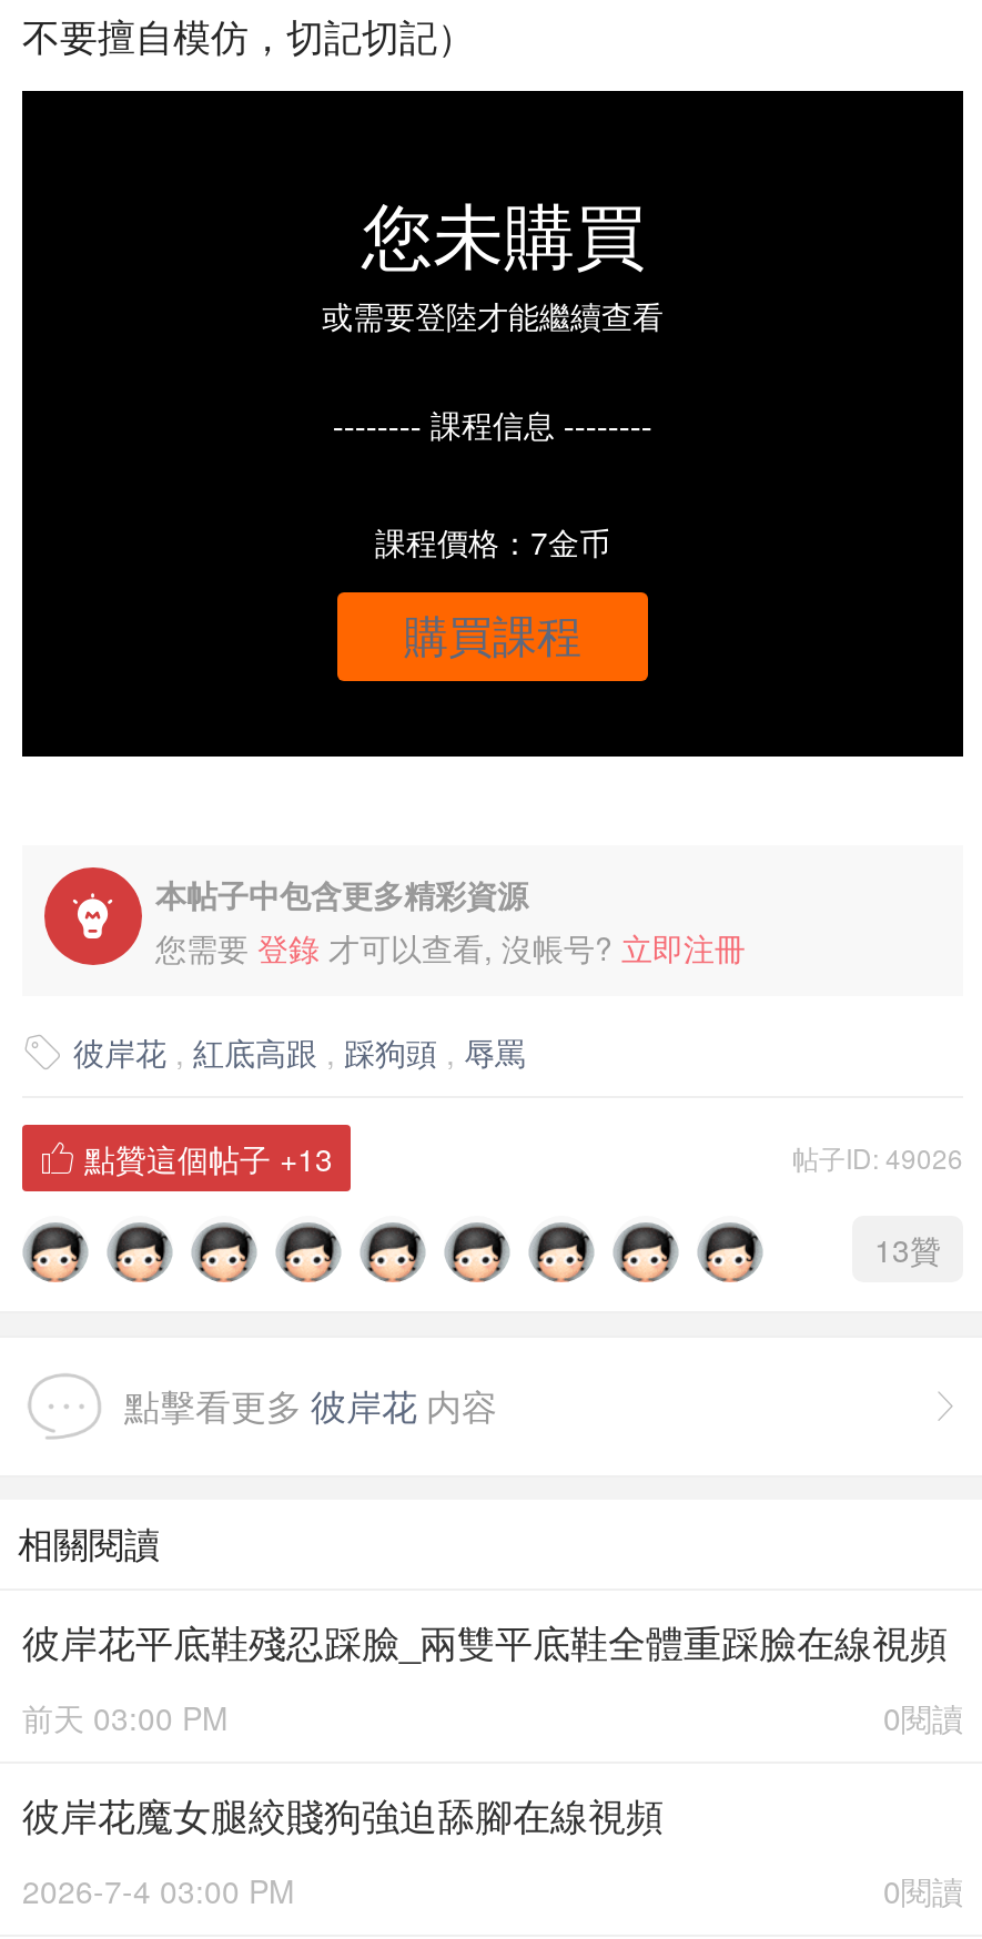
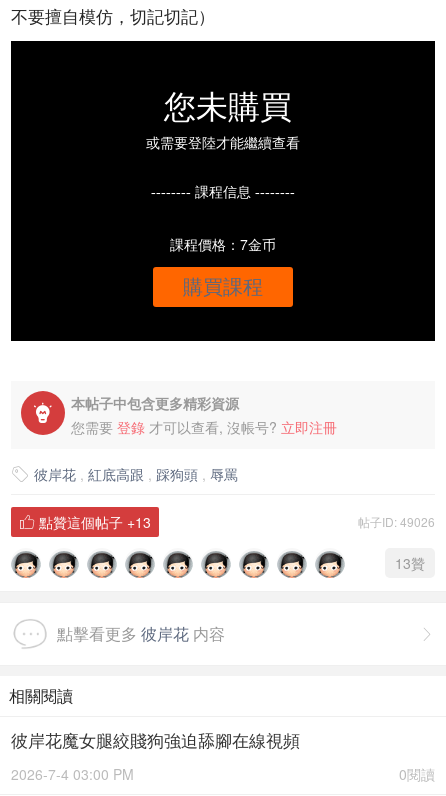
[22,1613,963,1739] 彼岸花平底鞋殘忍踩臉_兩雙平底鞋全體重踩臉在線視頻 | 0閱讀 | 前天 03:00 PM -> none

